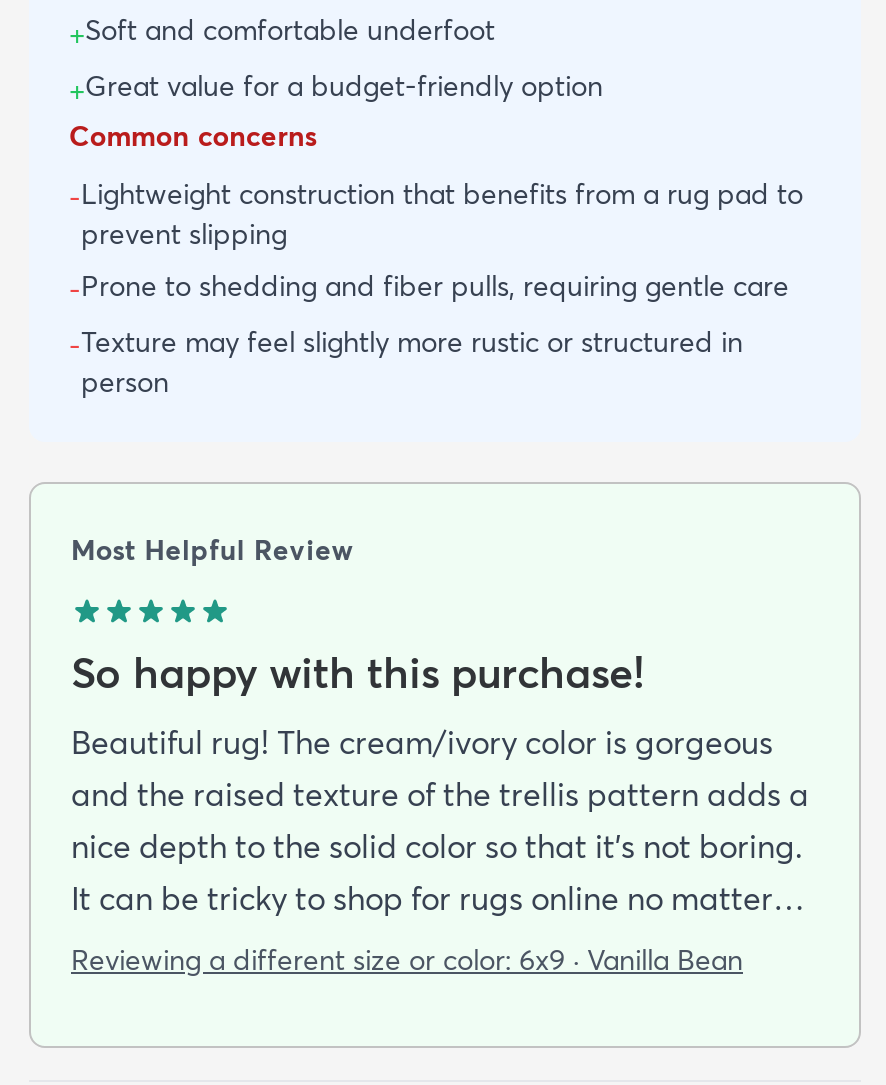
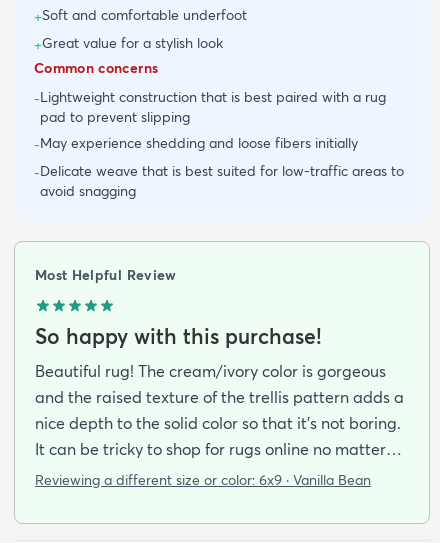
[69,68,603,108] +Great value for a budget-friendly option -> [34,34,223,54] +Great value for a stylish look
[69,176,803,400] -Lightweight construction that benefits from a rug pad to | prevent slipping | -Prone to shedding and fiber pulls, requiring gentle care | -Texture may feel slightly more rustic or structured in | person -> [34,88,404,200] -Lightweight construction that is best paired with a rug | pad to prevent slipping | -May experience shedding and loose fibers initially | -Delicate weave that is best suited for low-traffic areas to | avoid snagging

